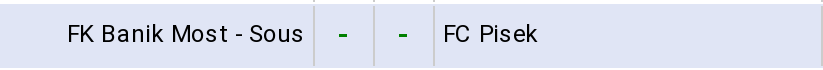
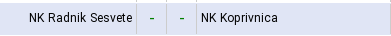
[67,16,305,54] FK Banik Most - Sous -> [29,9,132,28] NK Radnik Sesvete
[443,16,537,54] FC Pisek -> [201,9,278,28] NK Koprivnica

